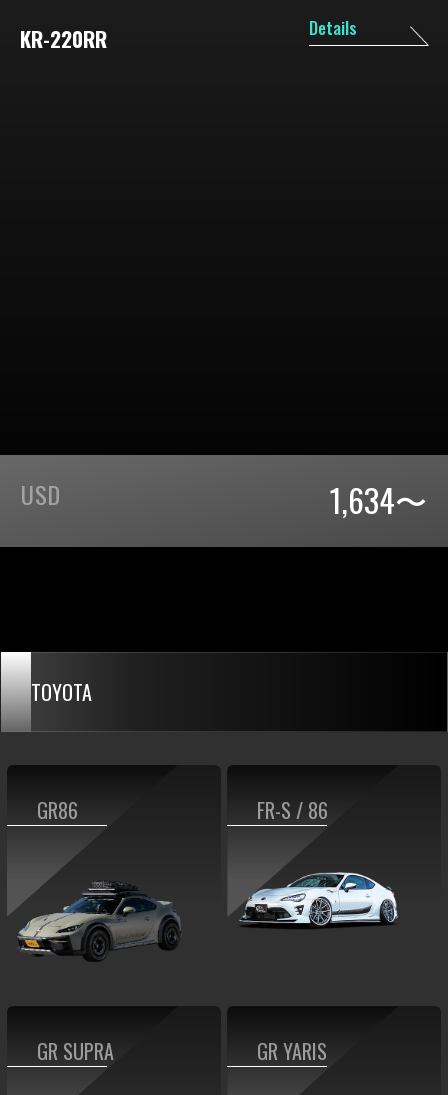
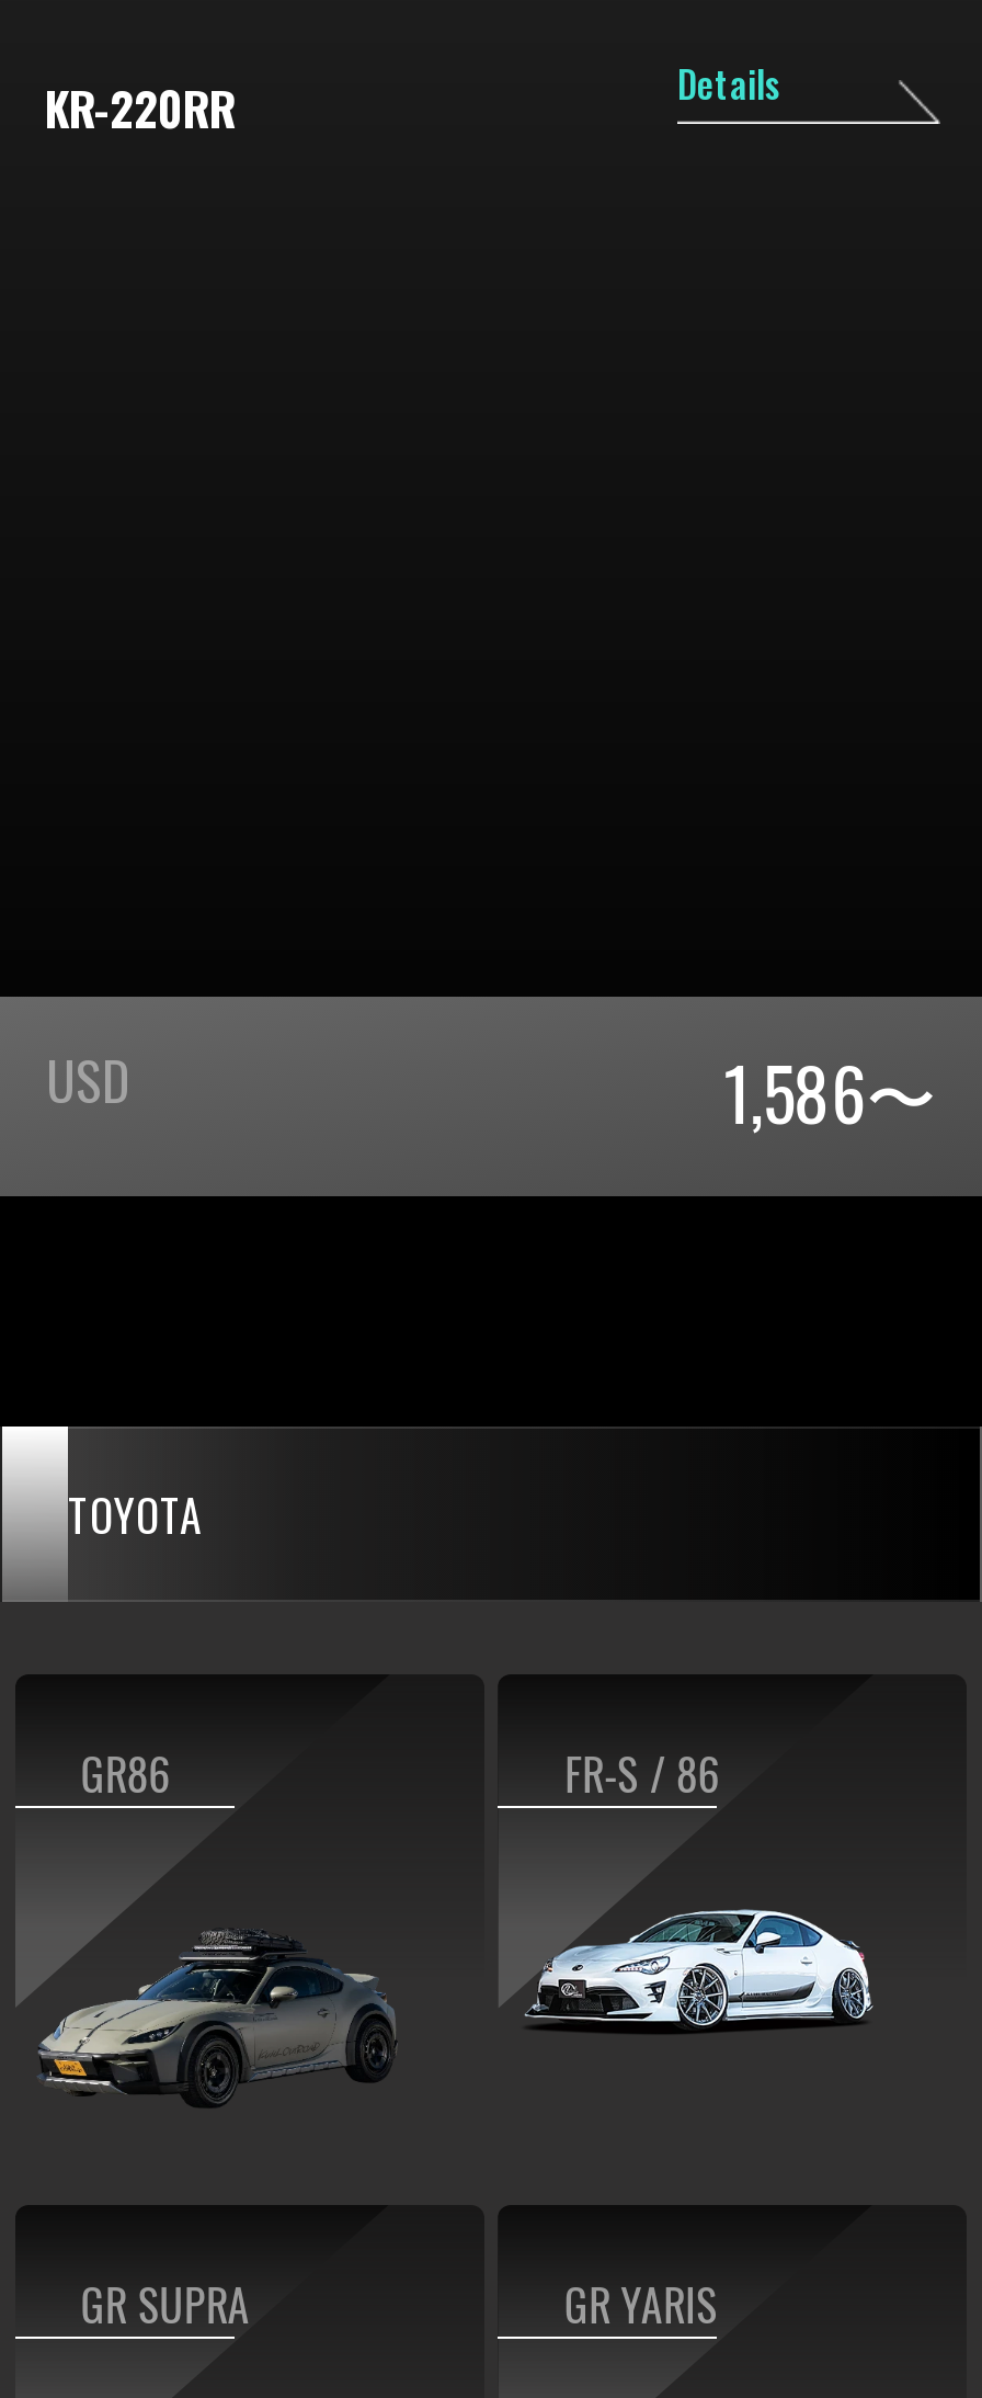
[330,476,427,523] 1,634〜 -> [724,1041,936,1144] 1,586〜

